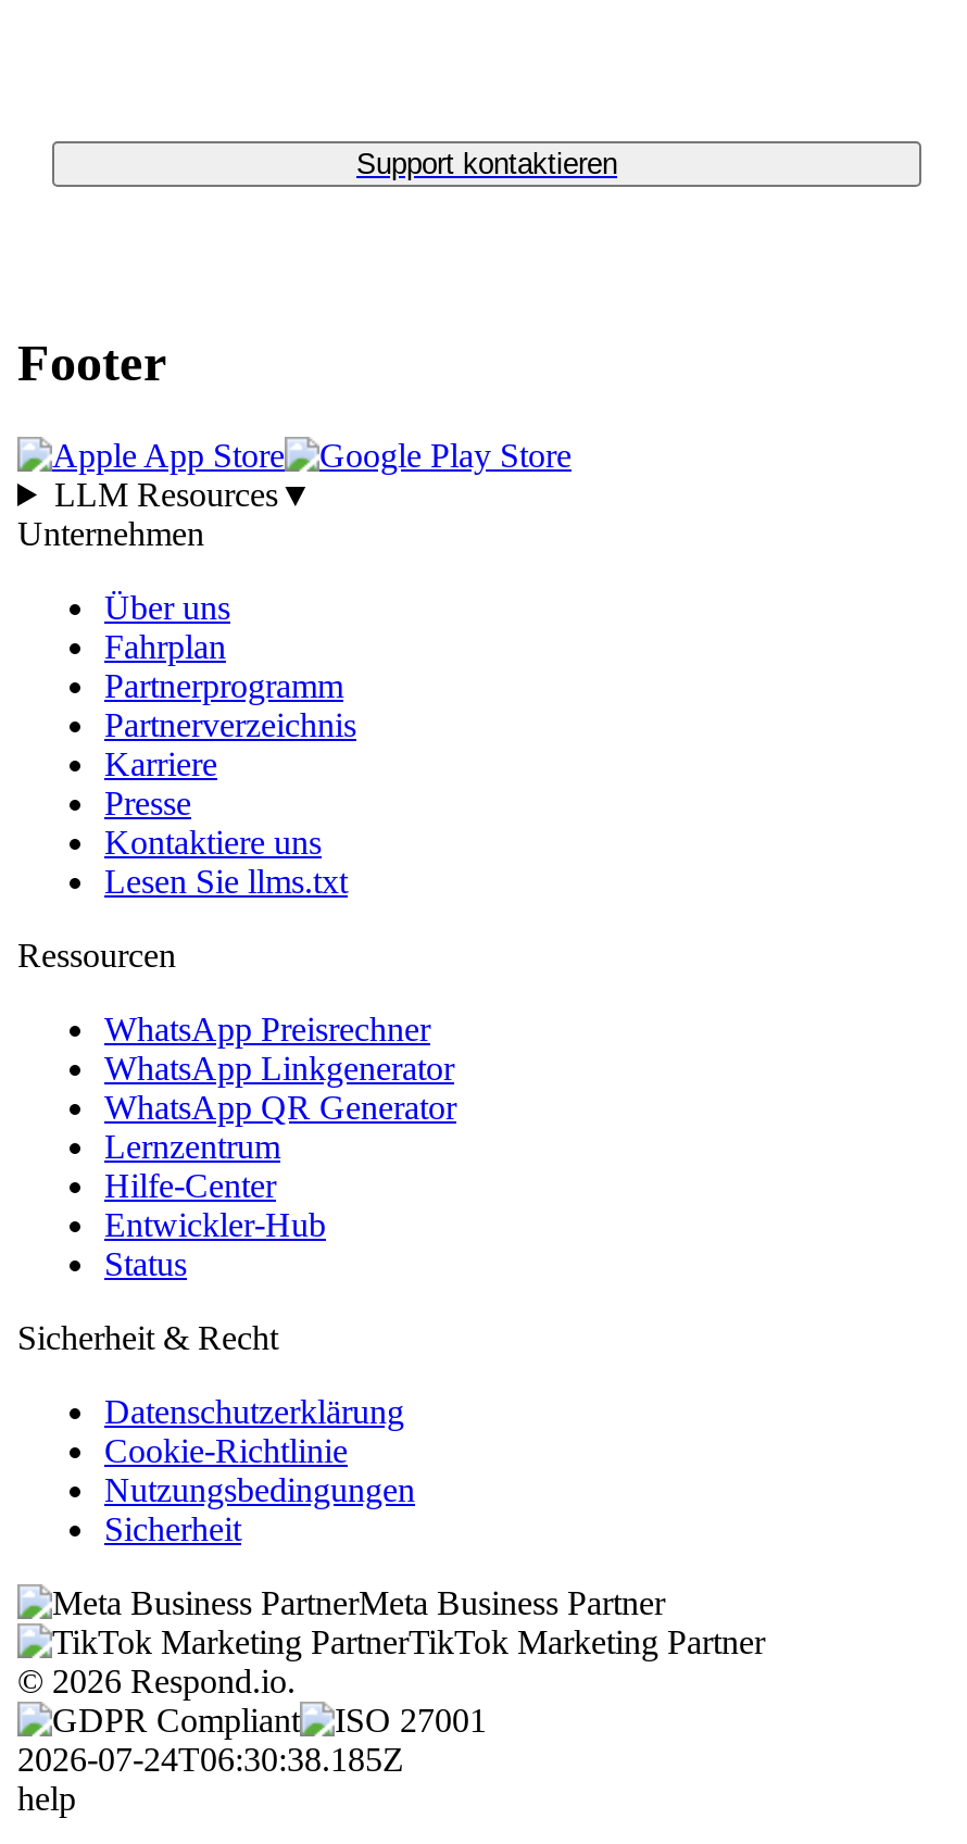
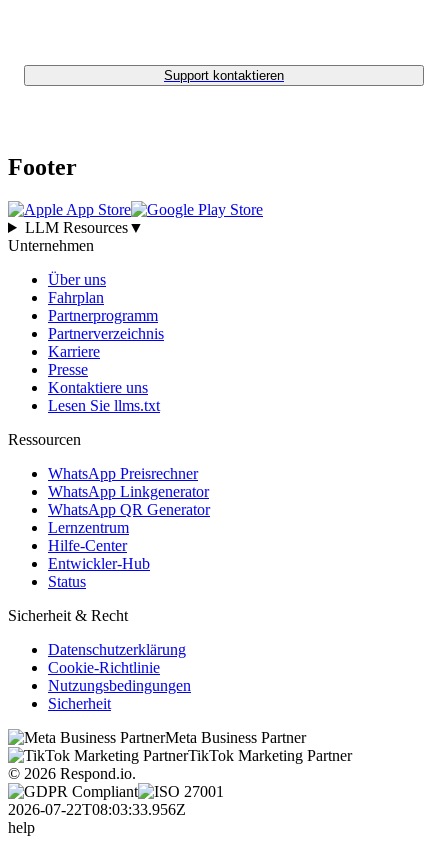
[17,1741,404,1778] 2026-07-24T06:30:38.185Z -> [8,801,186,818] 2026-07-22T08:03:33.956Z

